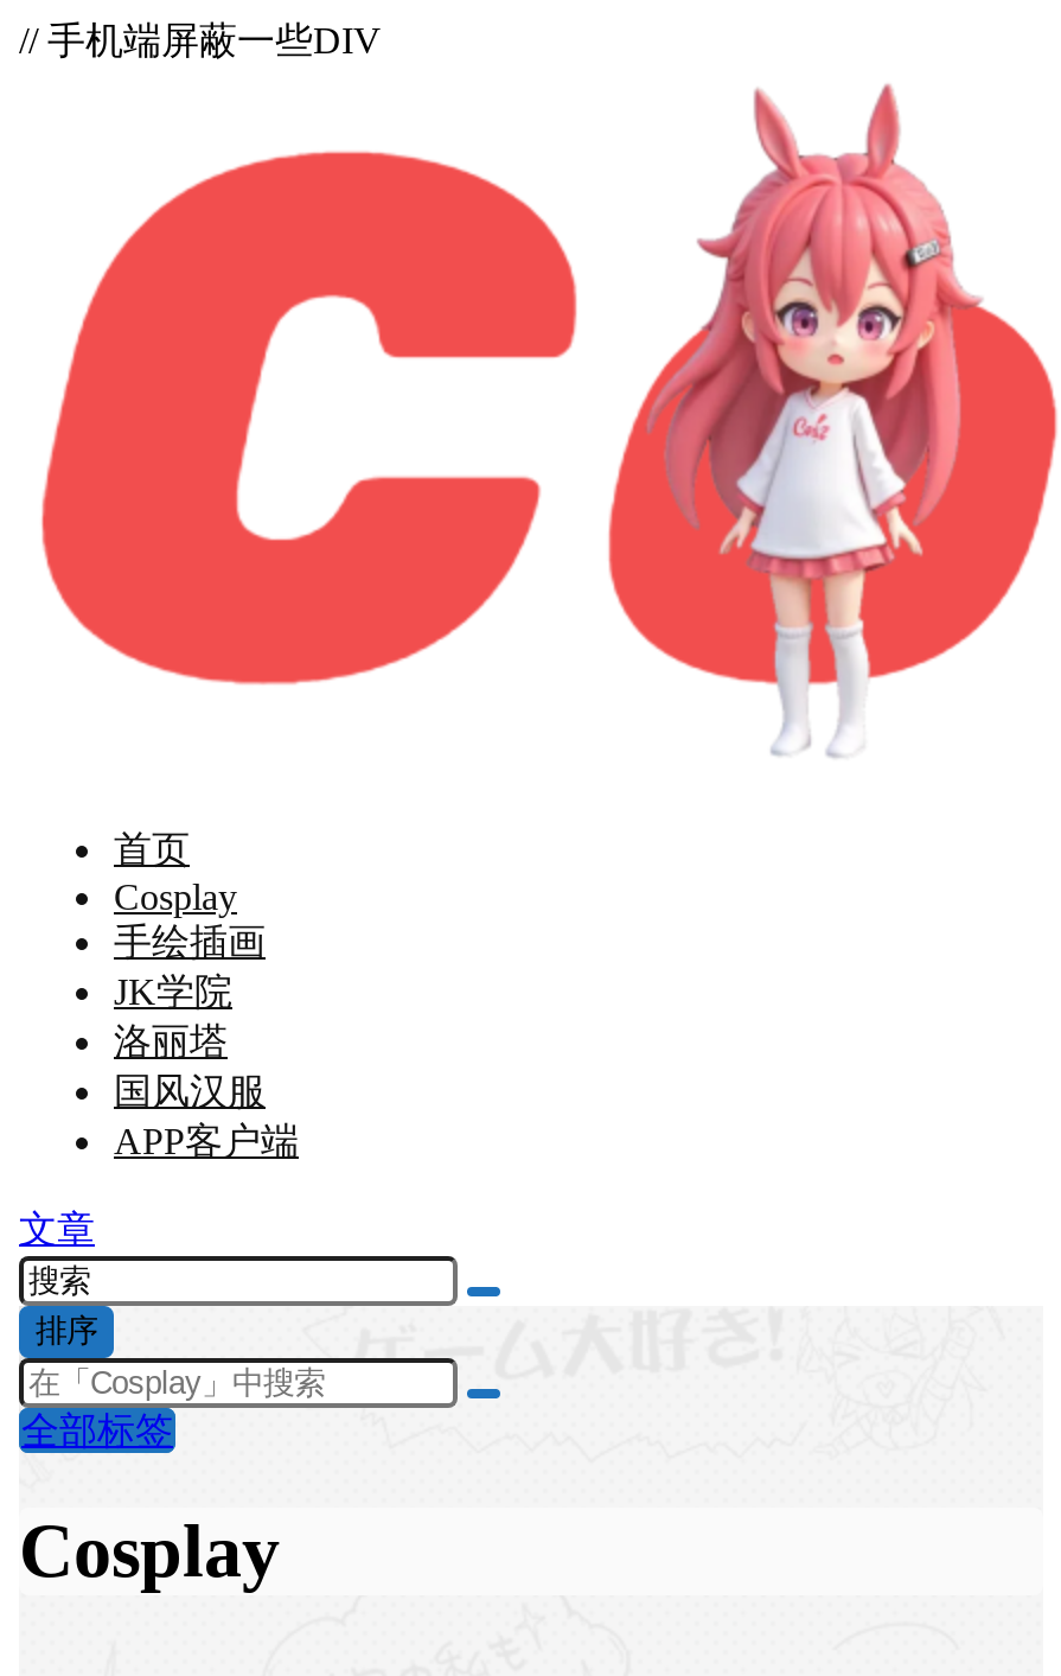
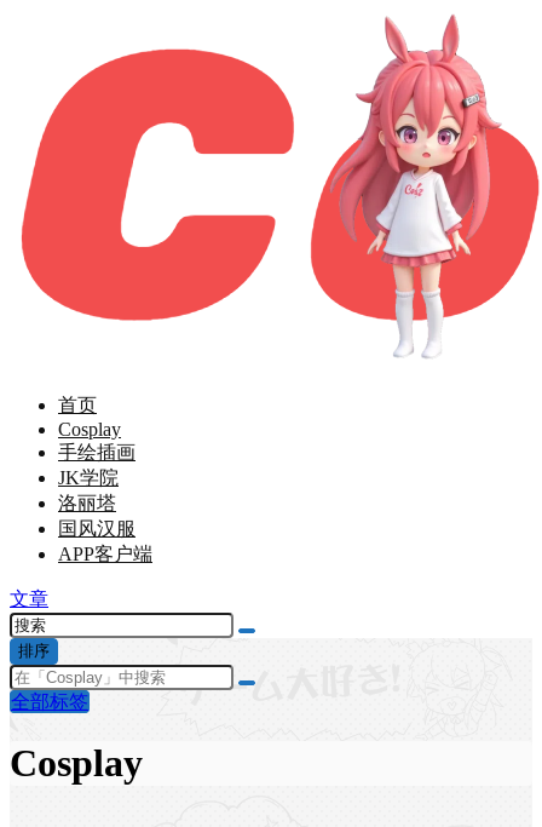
[19,20,382,60] // 手机端屏蔽一些DIV -> none

